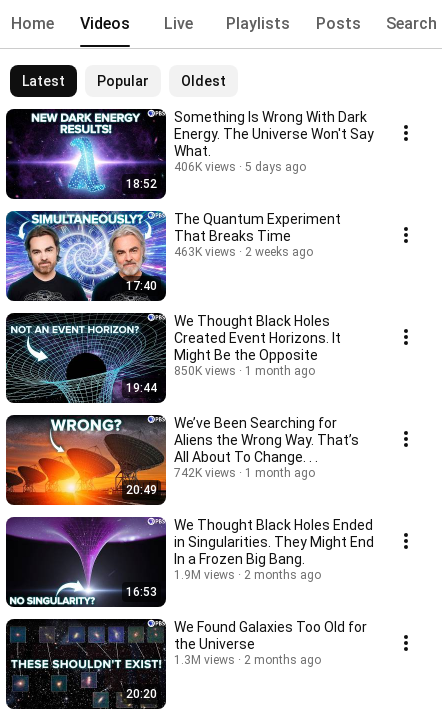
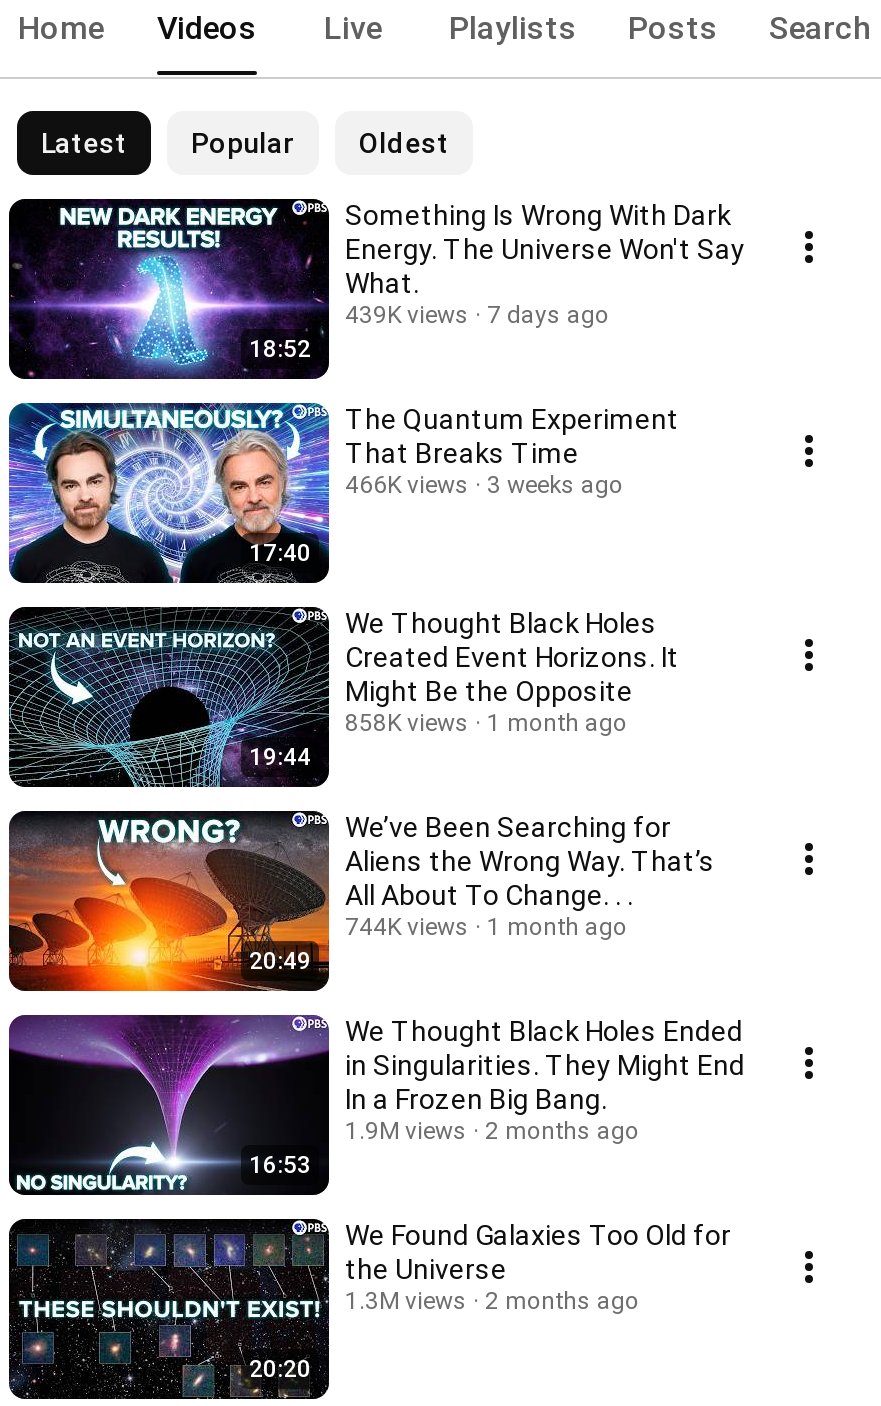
[174,160,236,174] 406K views -> [345,301,469,329] 439K views
[245,160,306,174] 5 days ago -> [487,301,609,329] 7 days ago
[174,245,236,259] 463K views -> [345,471,469,499] 466K views
[245,245,313,259] 2 weeks ago -> [487,471,623,499] 3 weeks ago
[174,364,315,378] 850K views 1 month ago -> [345,709,627,737] 858K views 1 month ago
[174,466,315,480] 742K views 1 month ago -> [345,913,627,941] 744K views 1 month ago

